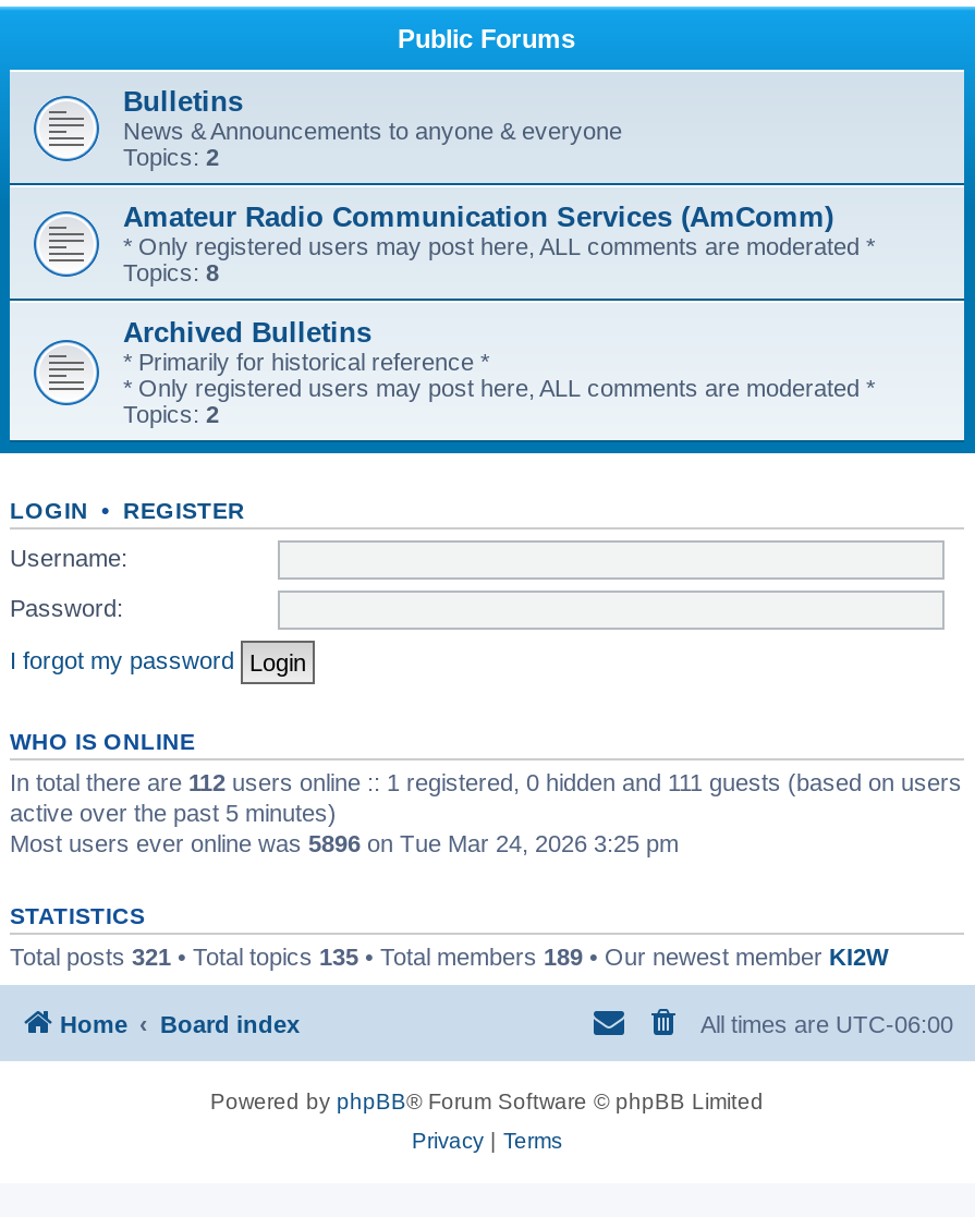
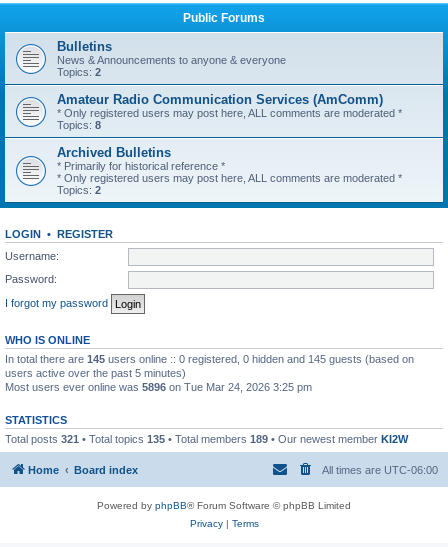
[10,769,962,826] In total there are 112 users online :: 1 registered, 0 hidden and 111 guests (based on users | active over the past 5 minutes) -> [5,353,414,379] In total there are 145 users online :: 0 registered, 0 hidden and 145 guests (based on | users active over the past 5 minutes)

